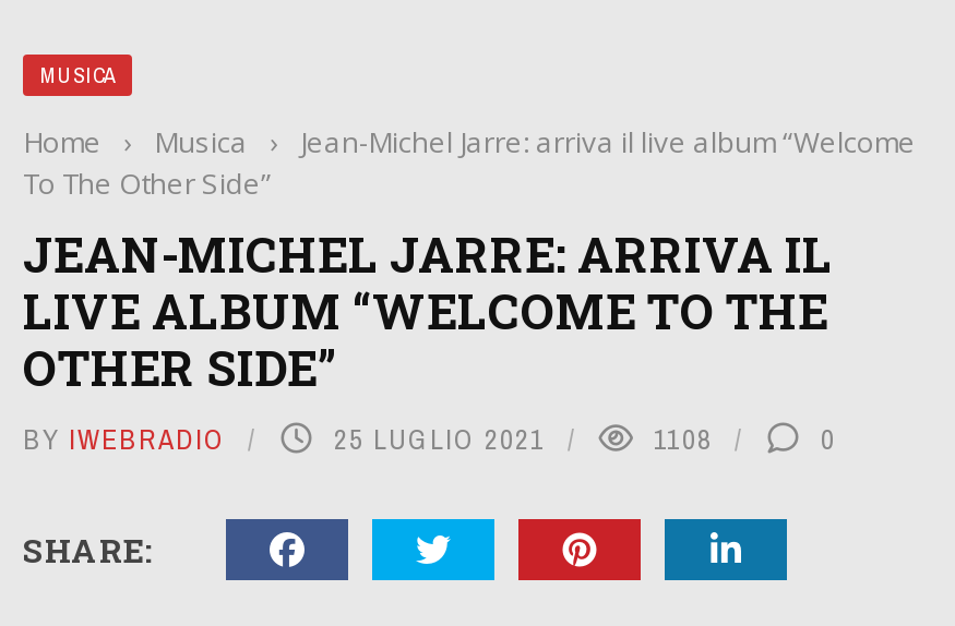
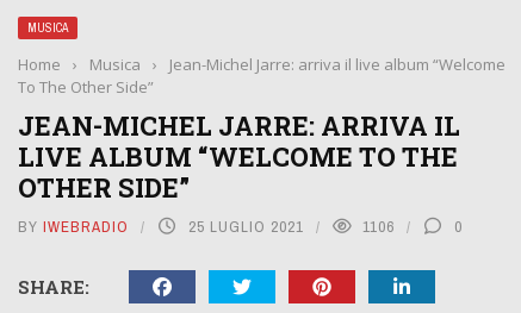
[654,421,713,458] 1108 -> [362,217,395,237] 1106

